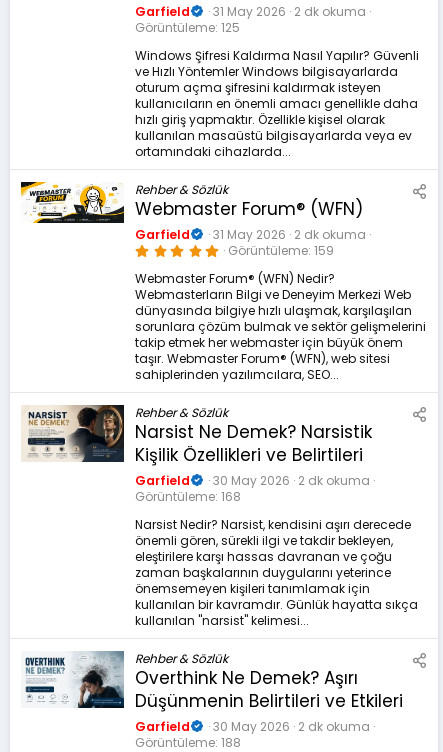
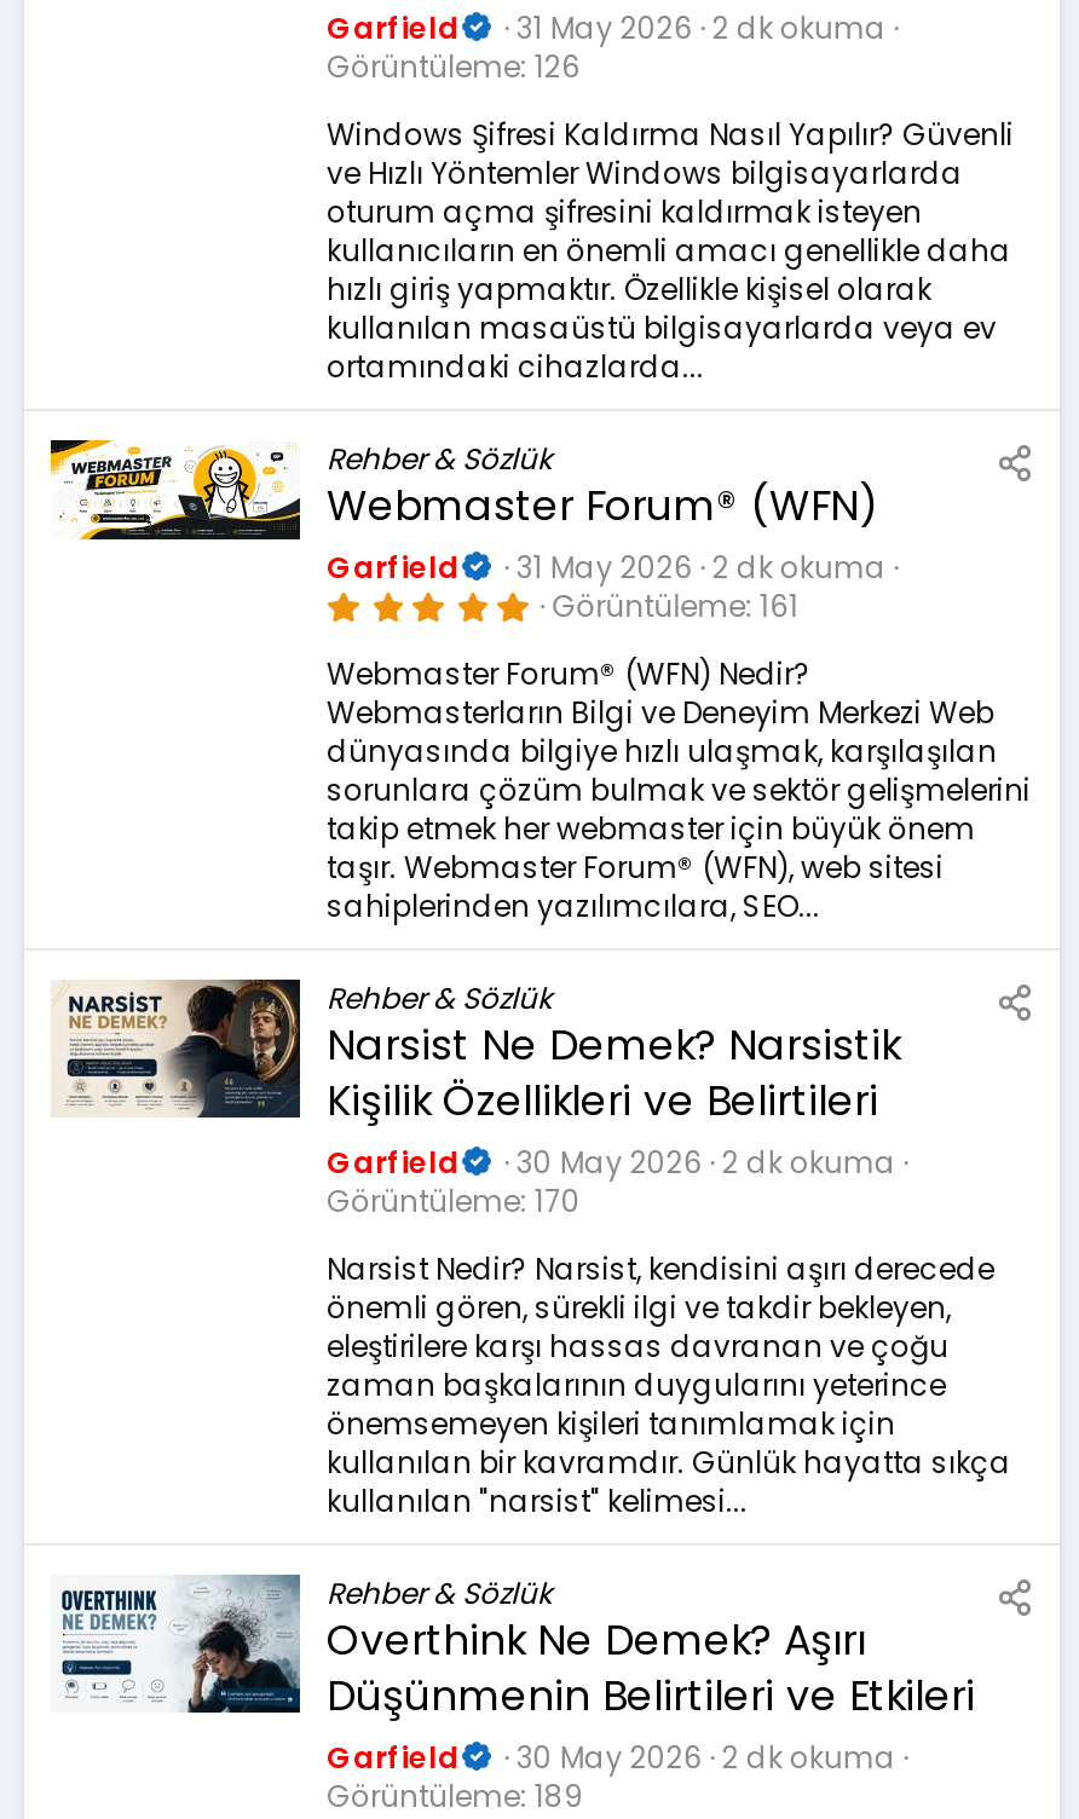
[135,18,240,35] Görüntüleme 125 -> [327,45,581,86] Görüntüleme 126
[228,241,334,258] Görüntüleme 159 -> [552,584,799,625] Görüntüleme 161
[135,487,241,504] Görüntüleme 168 -> [327,1179,581,1220] Görüntüleme 170
[135,733,241,750] Görüntüleme 188 -> [327,1774,583,1815] Görüntüleme 189

